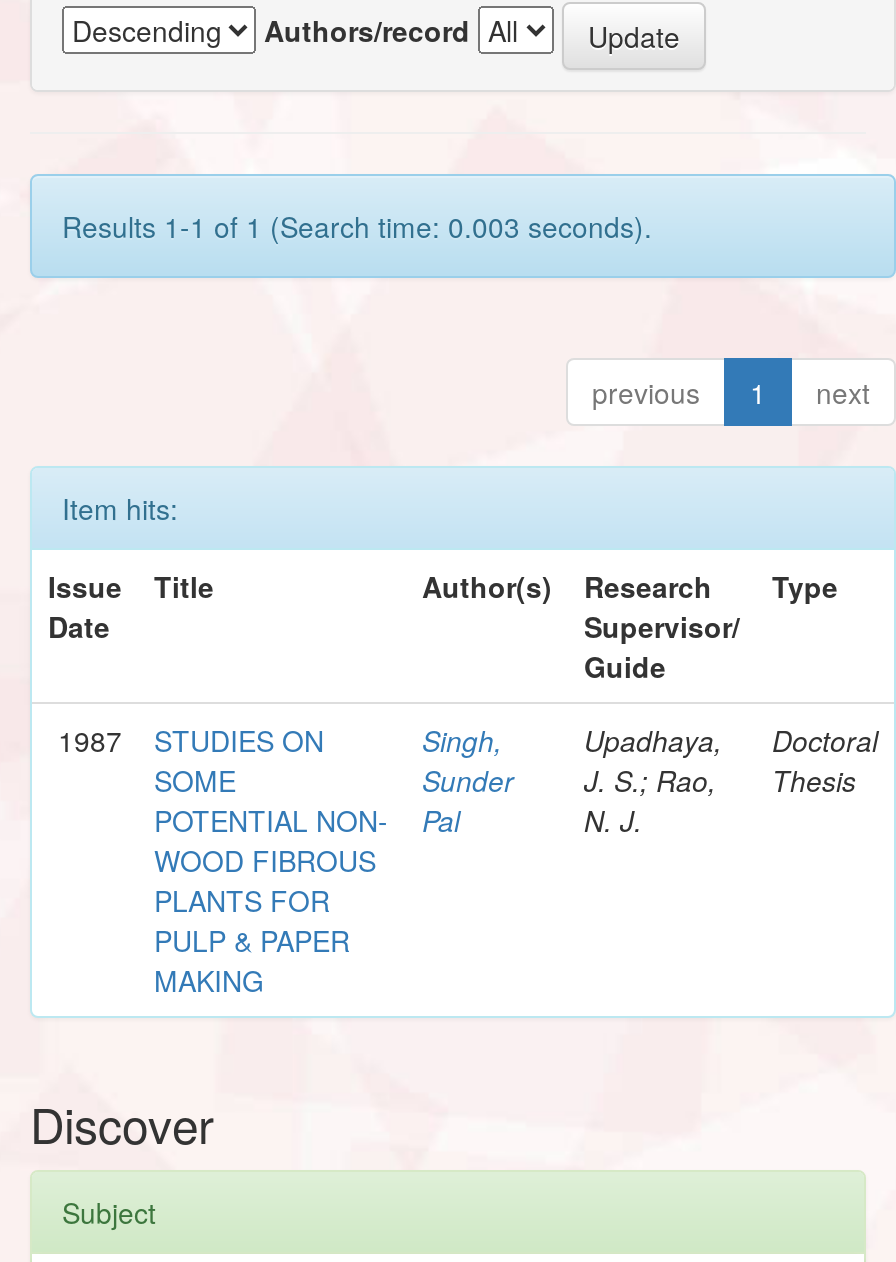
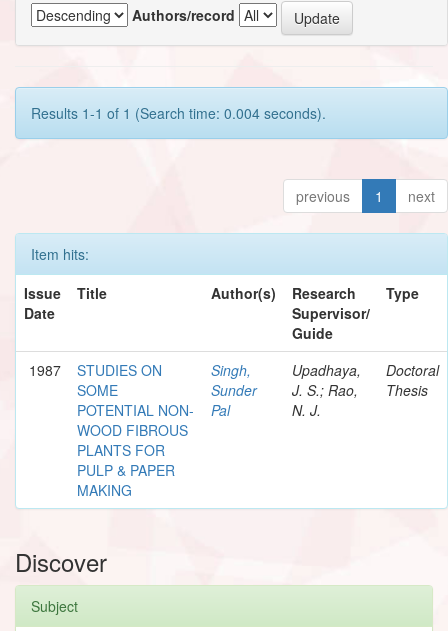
[62,205,652,245] Results 1-1 of 1 (Search time: 0.003 seconds). -> [31,102,326,122] Results 1-1 of 1 (Search time: 0.004 seconds).

